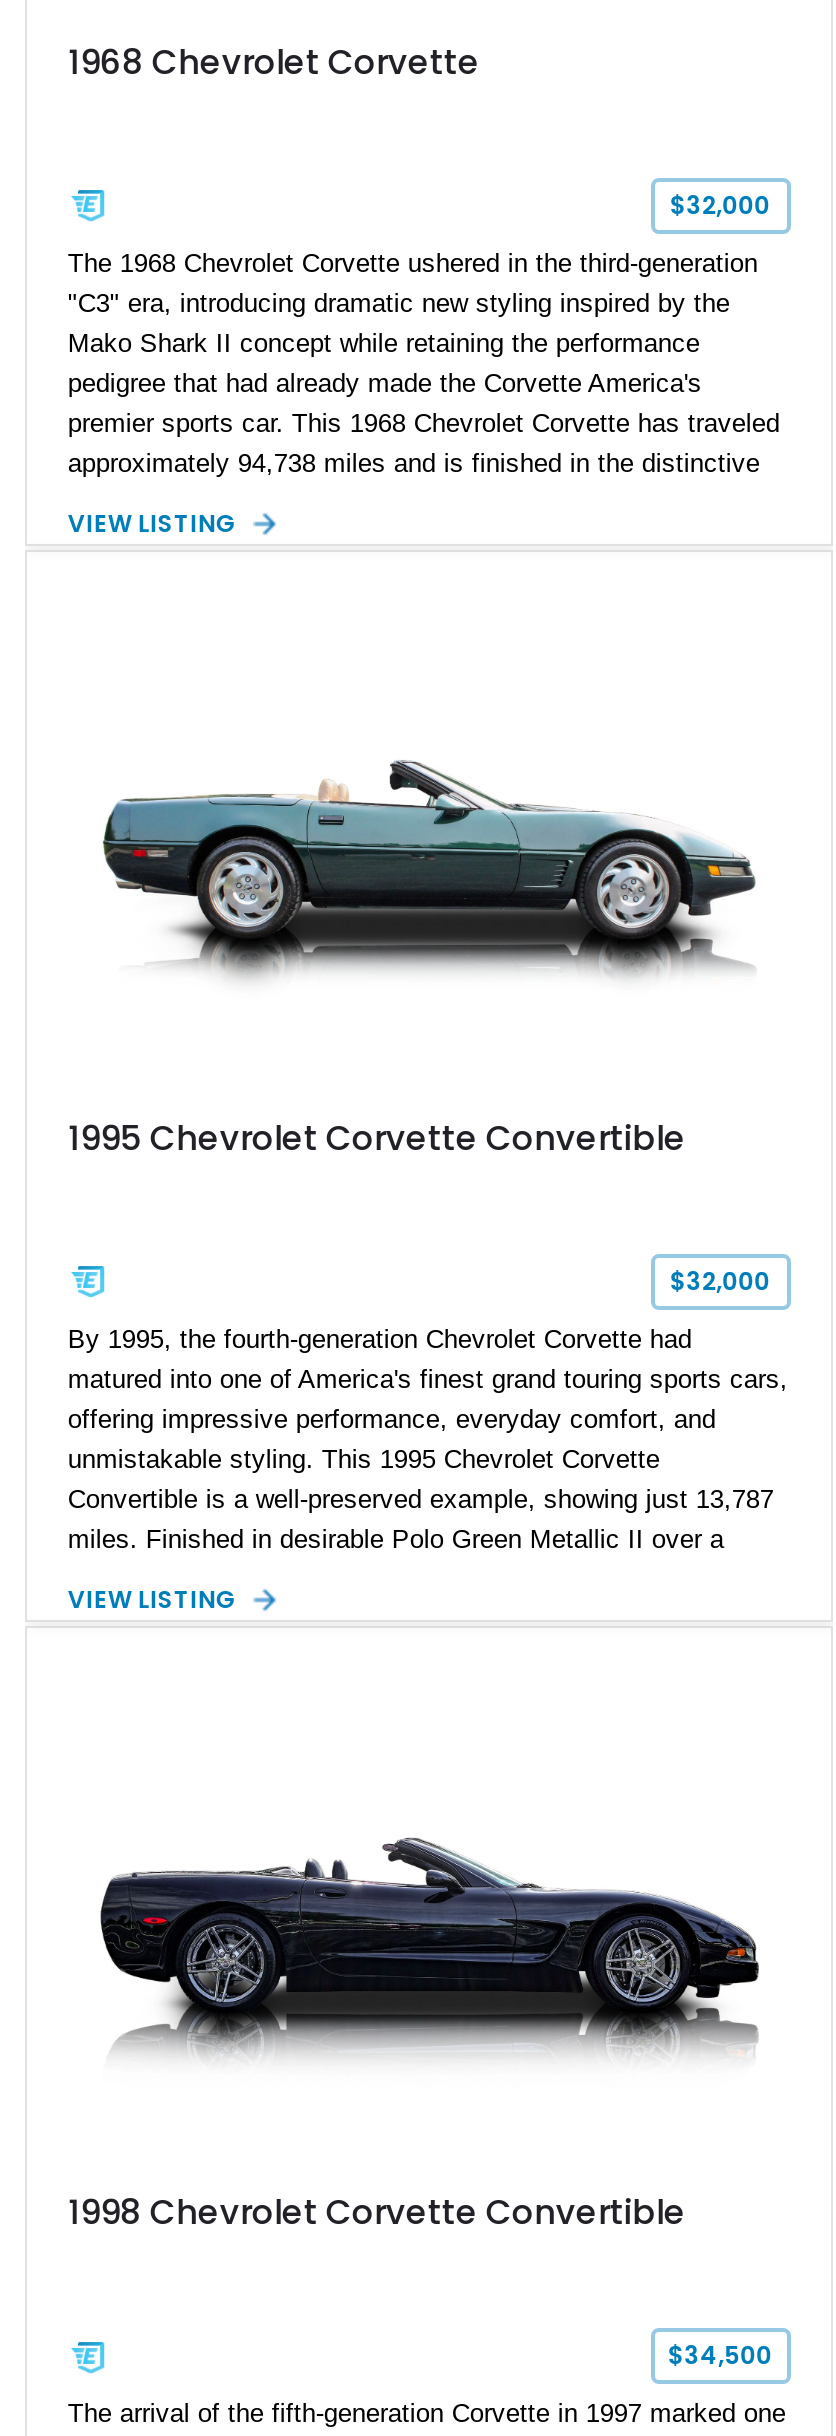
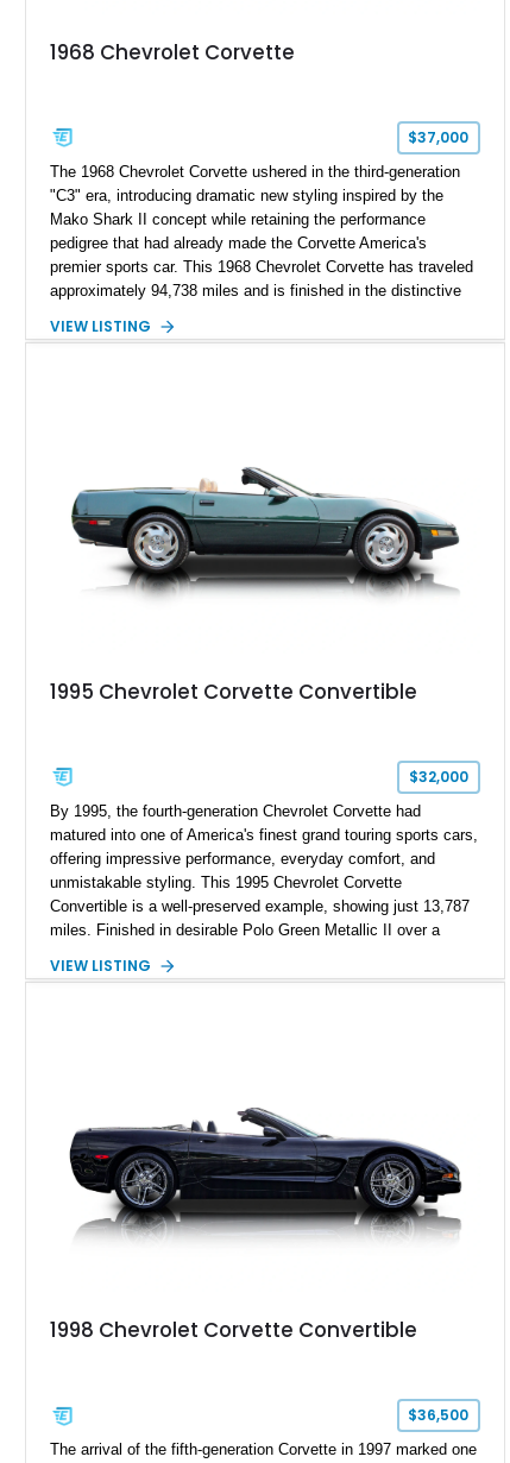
[670,187,770,221] $32,000 -> [408,127,469,147] $37,000
[668,2339,772,2373] $34,500 -> [408,1405,469,1425] $36,500

